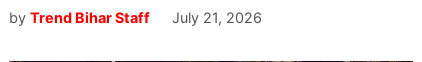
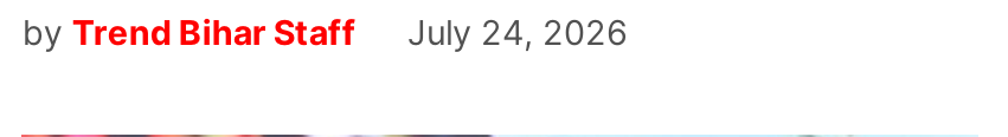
[9,9,262,26] by Trend Bihar Staff July 21, 2026 -> [22,12,628,52] by Trend Bihar Staff July 24, 2026

